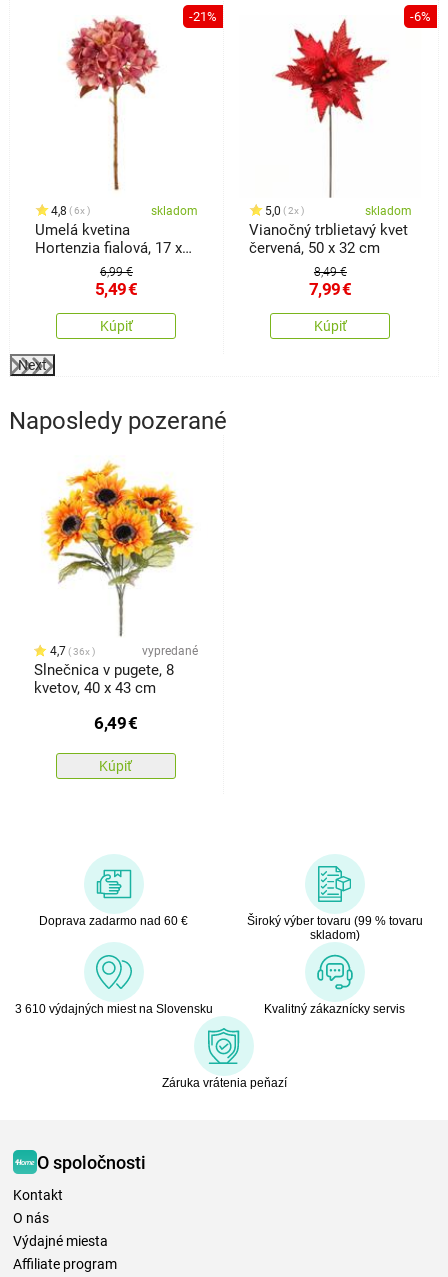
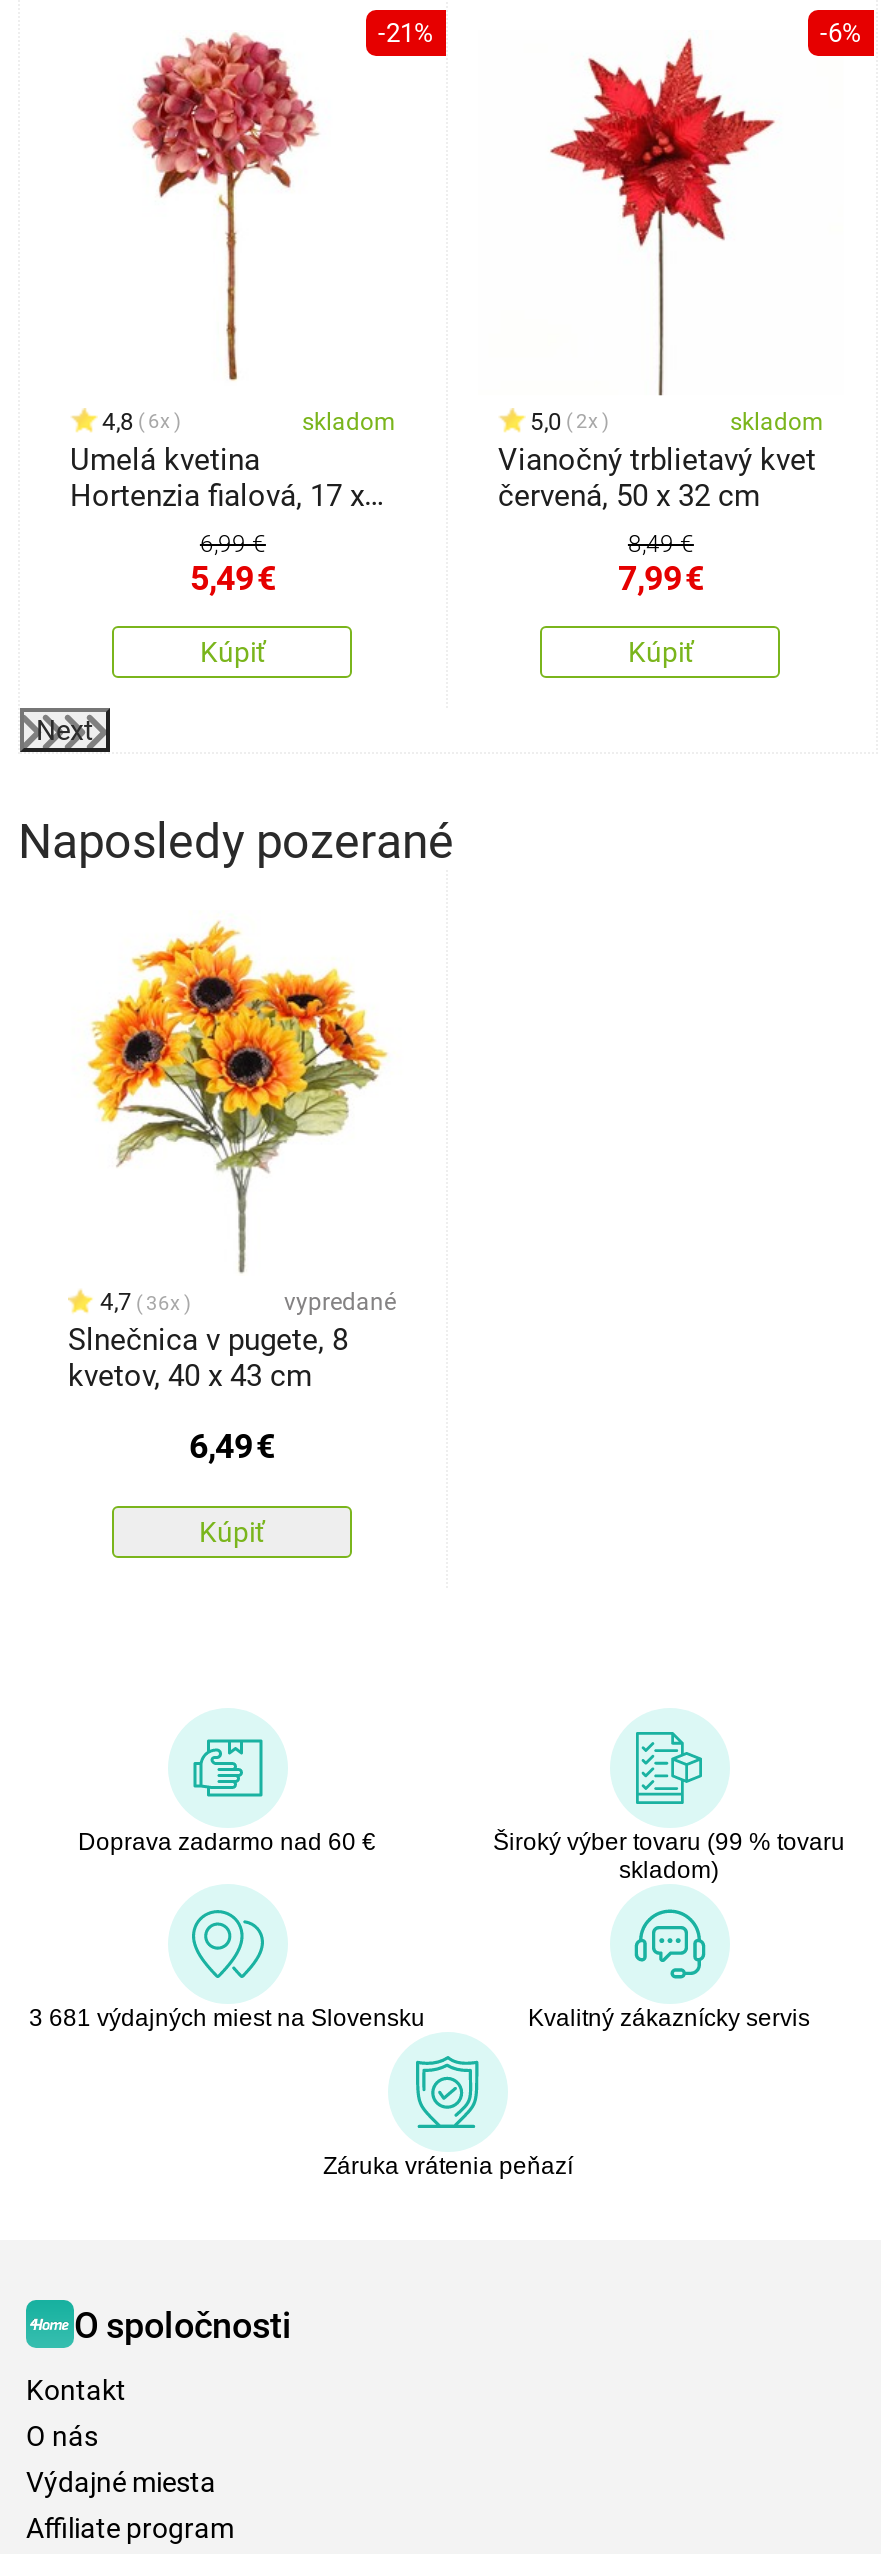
[14,1002,212,1016] 3 610 výdajných miest na Slovensku -> [29,2005,425,2033] 3 681 výdajných miest na Slovensku

